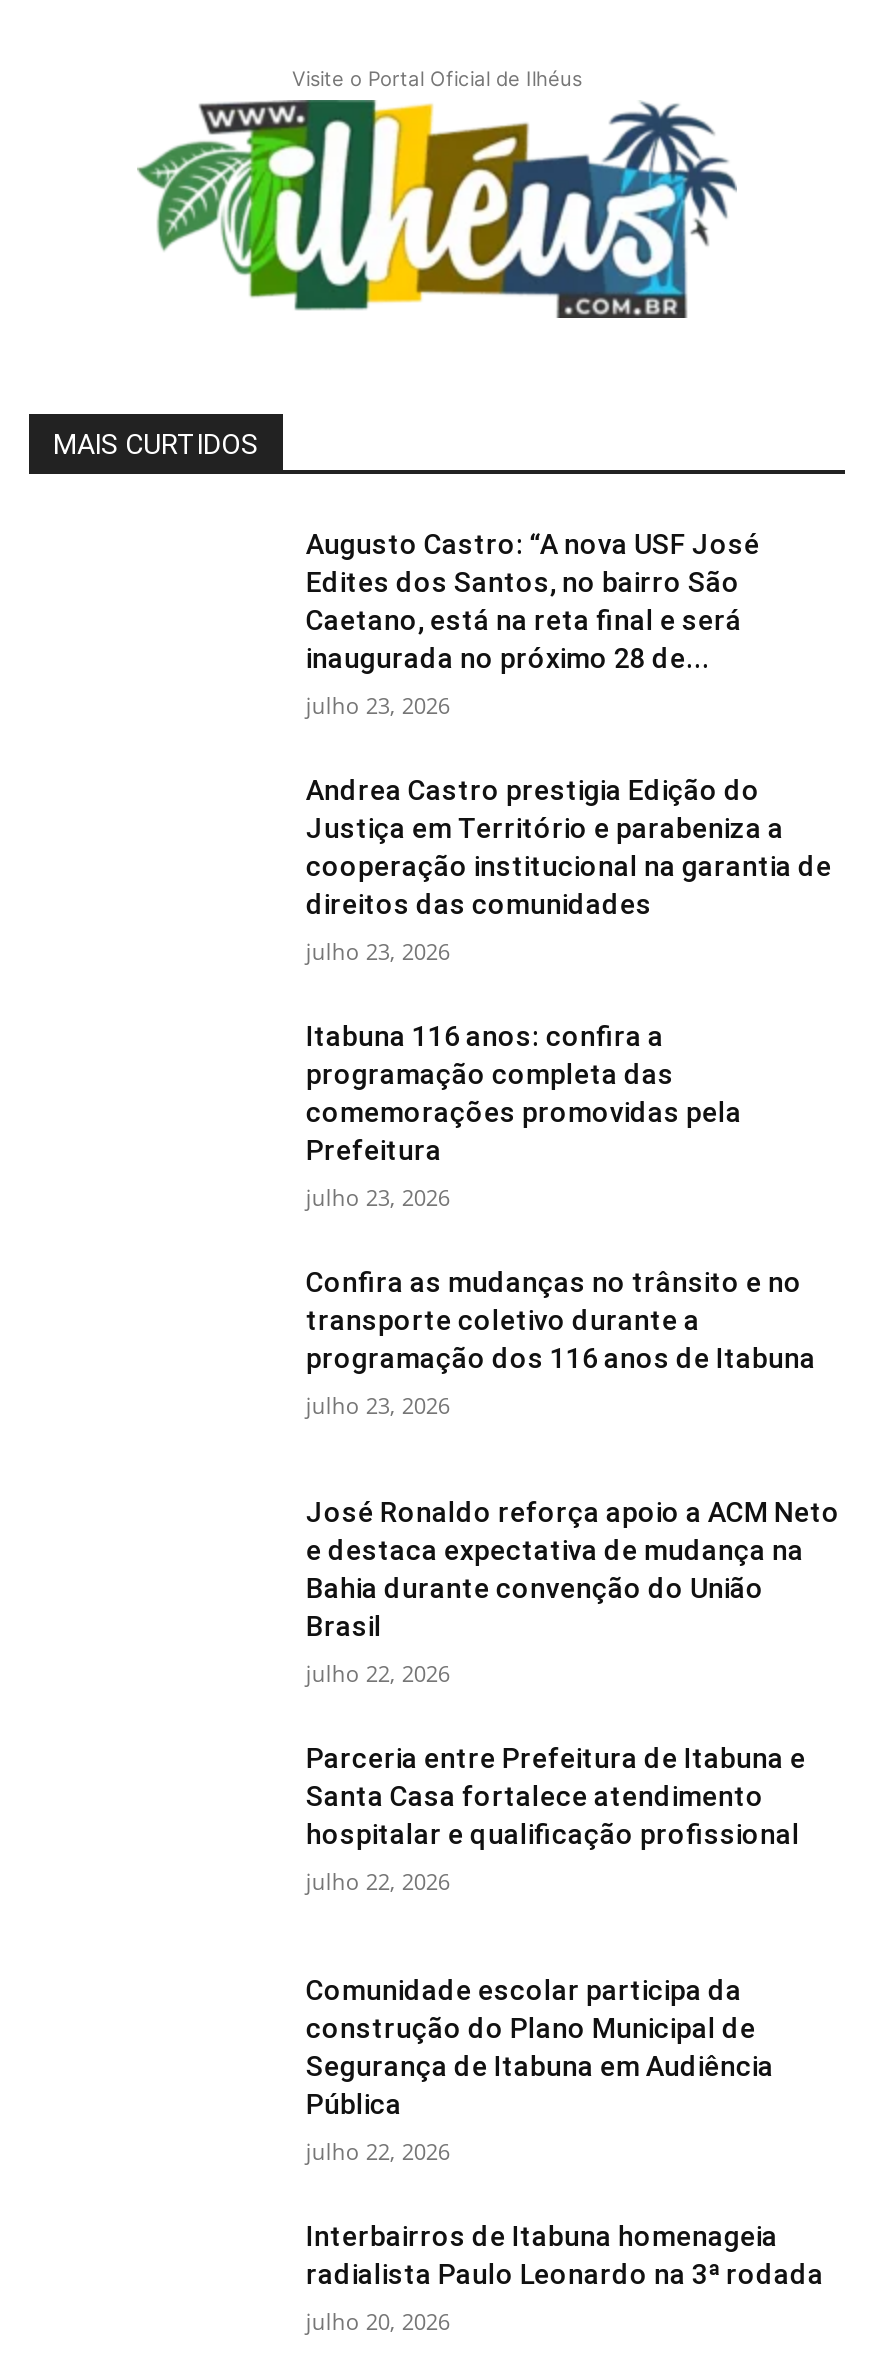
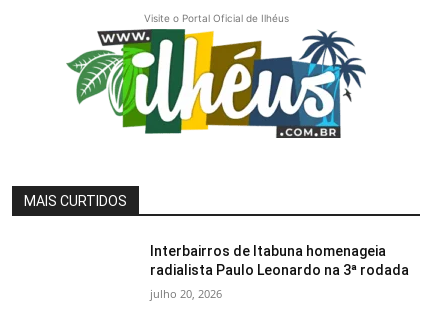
[306,527,840,2166] Augusto Castro: “A nova USF José | Edites dos Santos, no bairro São | Caetano, está na reta final e será | inaugurada no próximo 28 de... | julho 23, 2026 | Andrea Castro prestigia Edição do | Justiça em Território e parabeniza a | cooperação institucional na garantia de | direitos das comunidades | julho 23, 2026 | Itabuna 116 anos: confira a | programação completa das | comemorações promovidas pela | Prefeitura | julho 23, 2026 | Confira as mudanças no trânsito e no | transporte coletivo durante a | programação dos 116 anos de Itabuna | julho 23, 2026 | José Ronaldo reforça apoio a ACM Neto | e destaca expectativa de mudança na | Bahia durante convenção do União | Brasil | julho 22, 2026 | Parceria entre Prefeitura de Itabuna e | Santa Casa fortalece atendimento | hospitalar e qualificação profissional | julho 22, 2026 | Comunidade escolar participa da | construção do Plano Municipal de | Segurança de Itabuna em Audiência | Pública | julho 22, 2026 -> none

